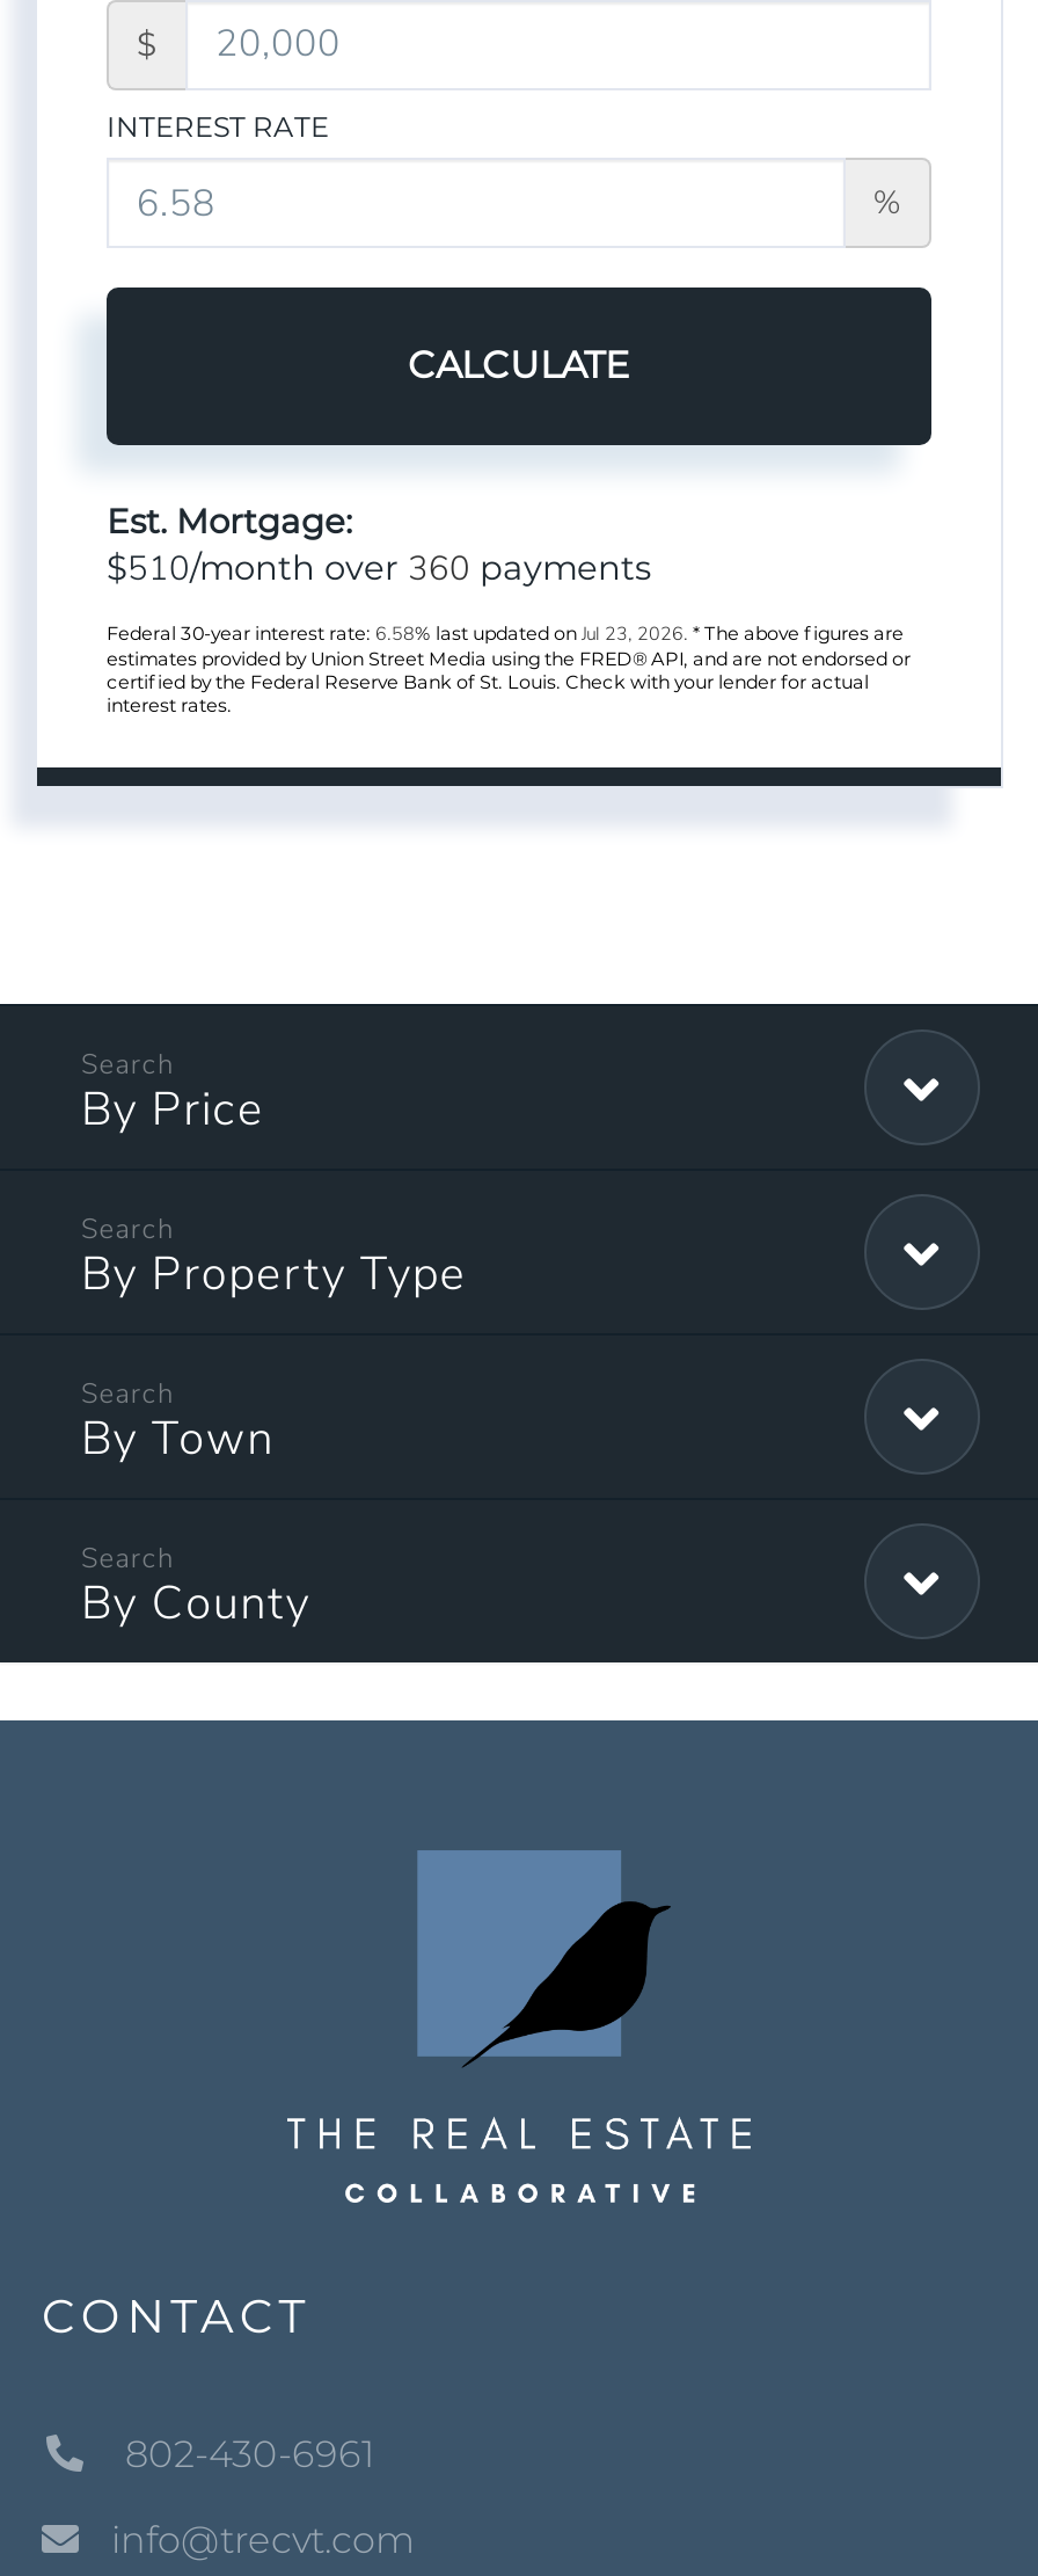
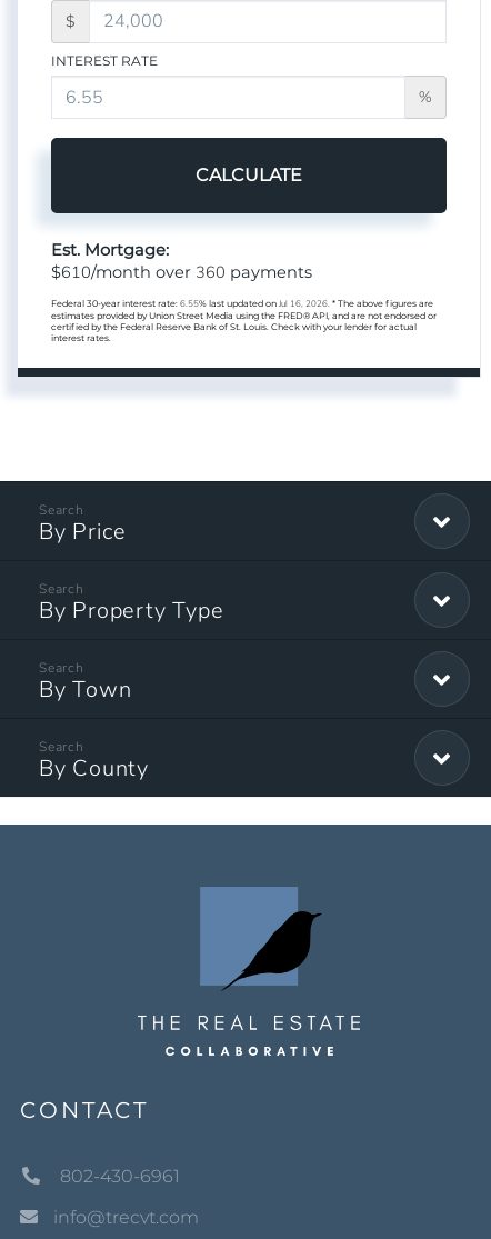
[107,544,651,591] $510/month over 360 payments -> [51,261,312,283] $610/month over 360 payments
[107,621,904,646] Federal 30-year interest rate: 6.58% last updated on Jul 23, 2026. * The above figures are -> [51,297,433,310] Federal 30-year interest rate: 6.55% last updated on Jul 16, 2026. * The above figures are

